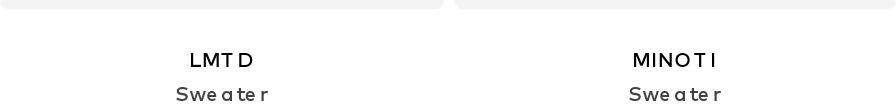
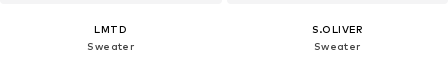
[632,46,717,70] MINOTI -> [312,23,363,35] S.OLIVER

